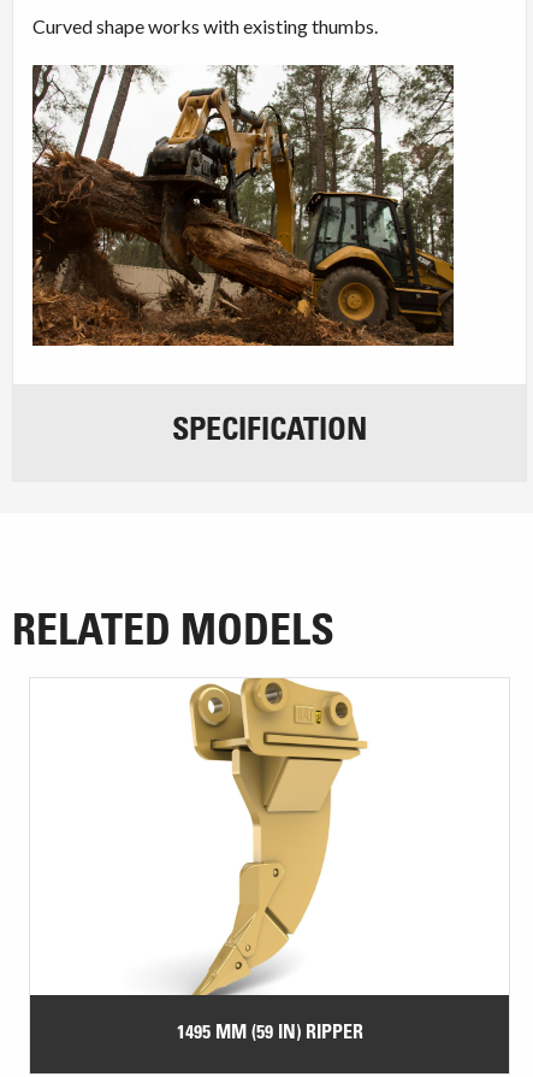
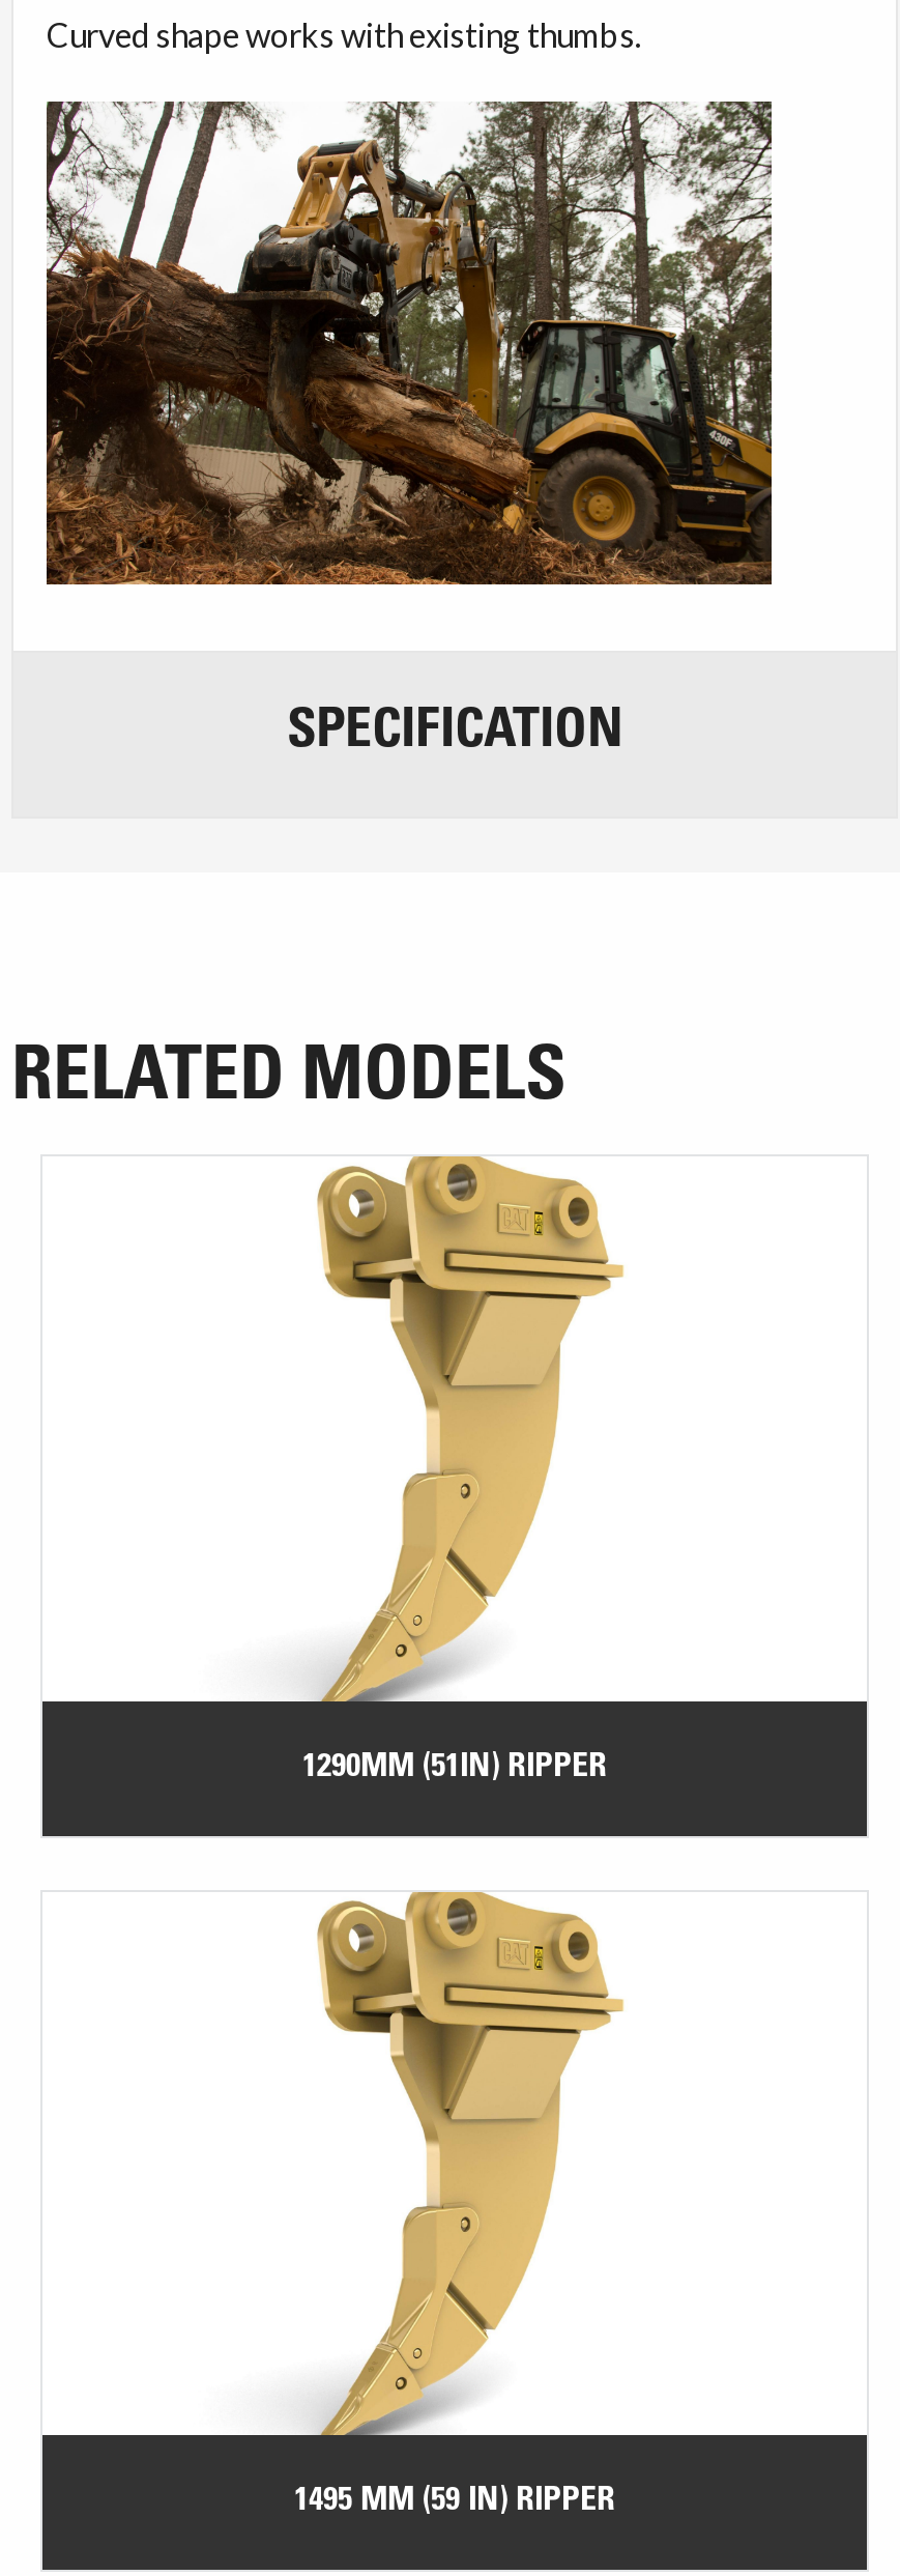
none -> [302,1750,607,1783] 1290MM (51IN) RIPPER

